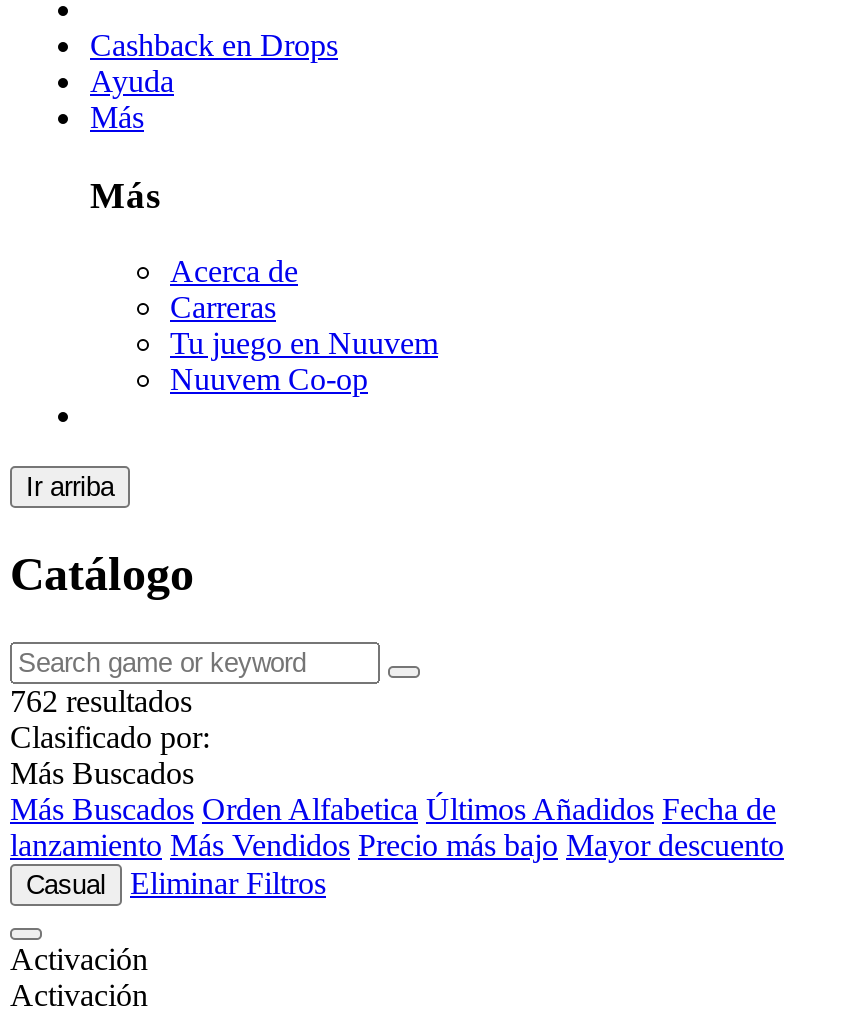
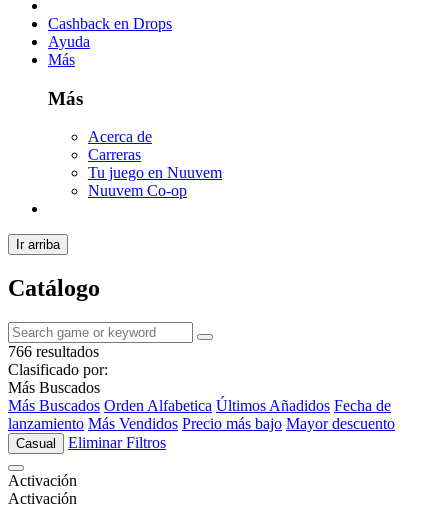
[10,684,192,718] 762 resultados -> [8,343,99,360] 766 resultados

